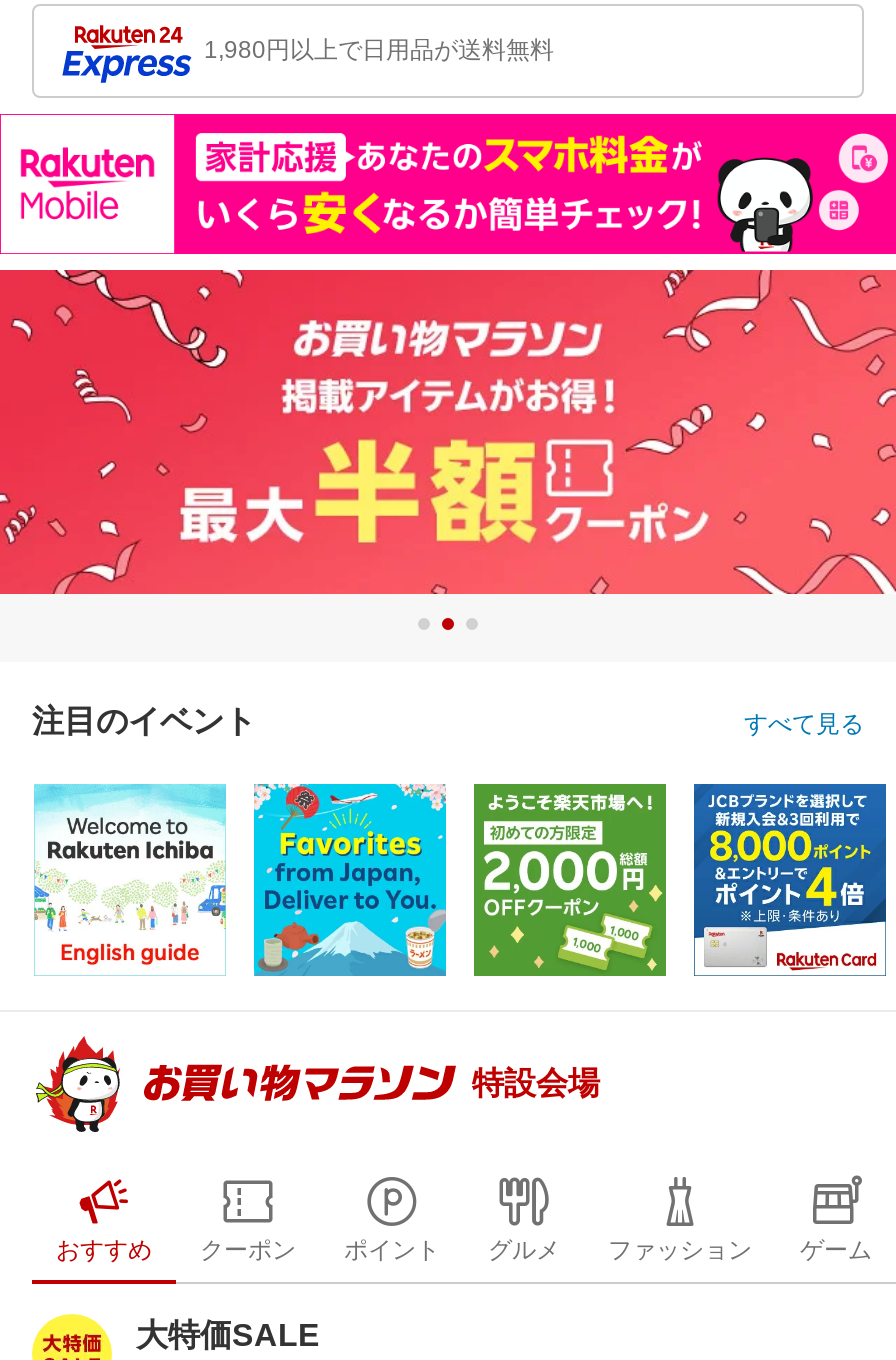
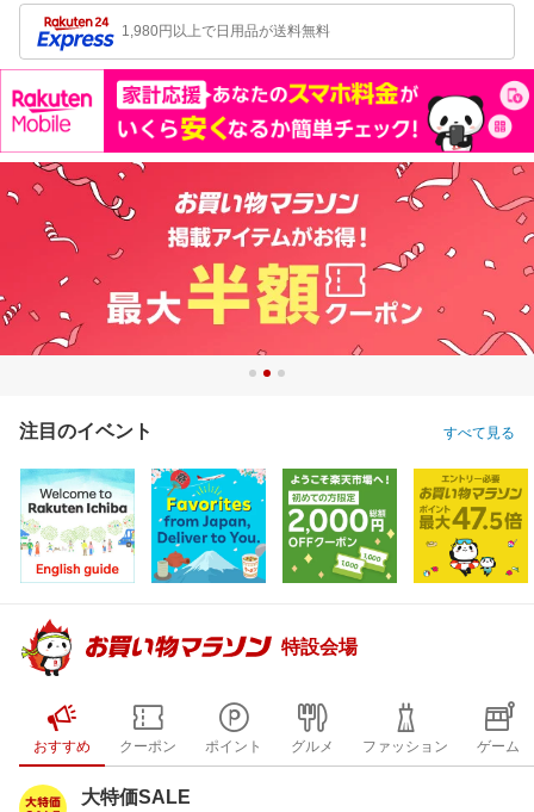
[692,782,888,976] [image] -> [412,467,529,584] [image]

